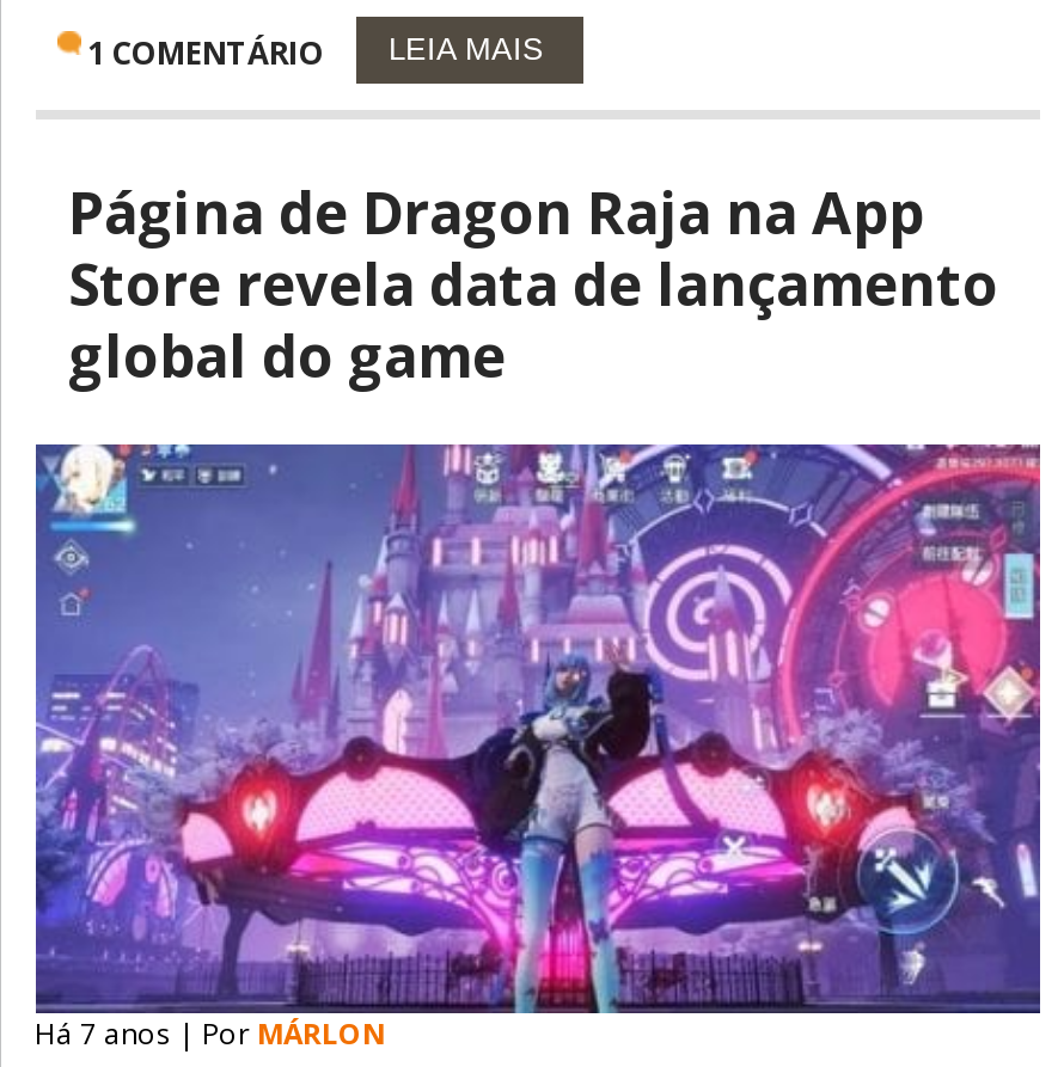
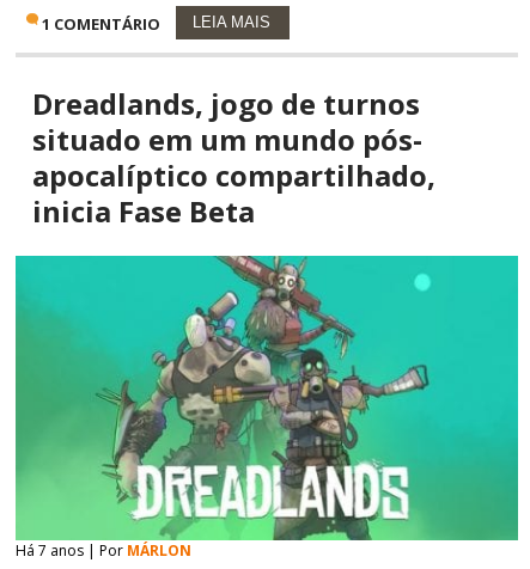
[68,171,998,393] Página de Dragon Raja na App | Store revela data de lançamento | global do game -> [32,83,435,230] Dreadlands, jogo de turnos | situado em um mundo pós- | apocalíptico compartilhado, | inicia Fase Beta
[33,442,1042,1016] [image] -> [14,255,519,542] [image]

